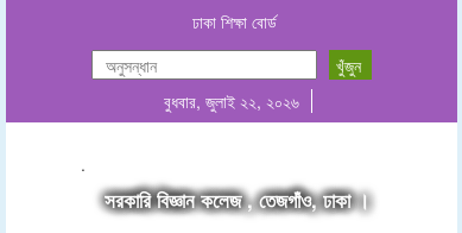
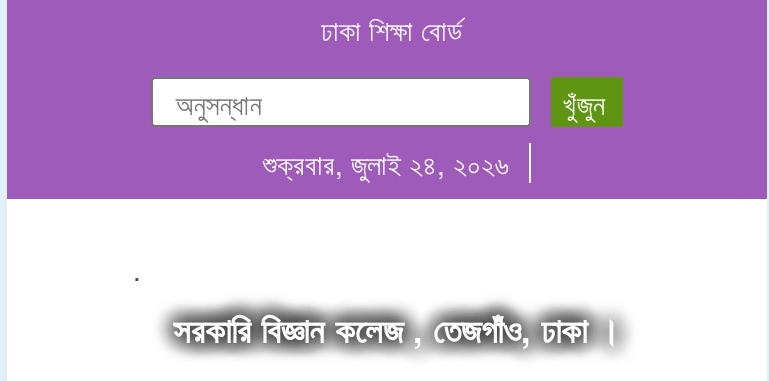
[163,89,299,113] বুধবার, জুলাই ২২, ২০২৬ -> [263,143,509,183] শুক্রবার, জুলাই ২৪, ২০২৬

